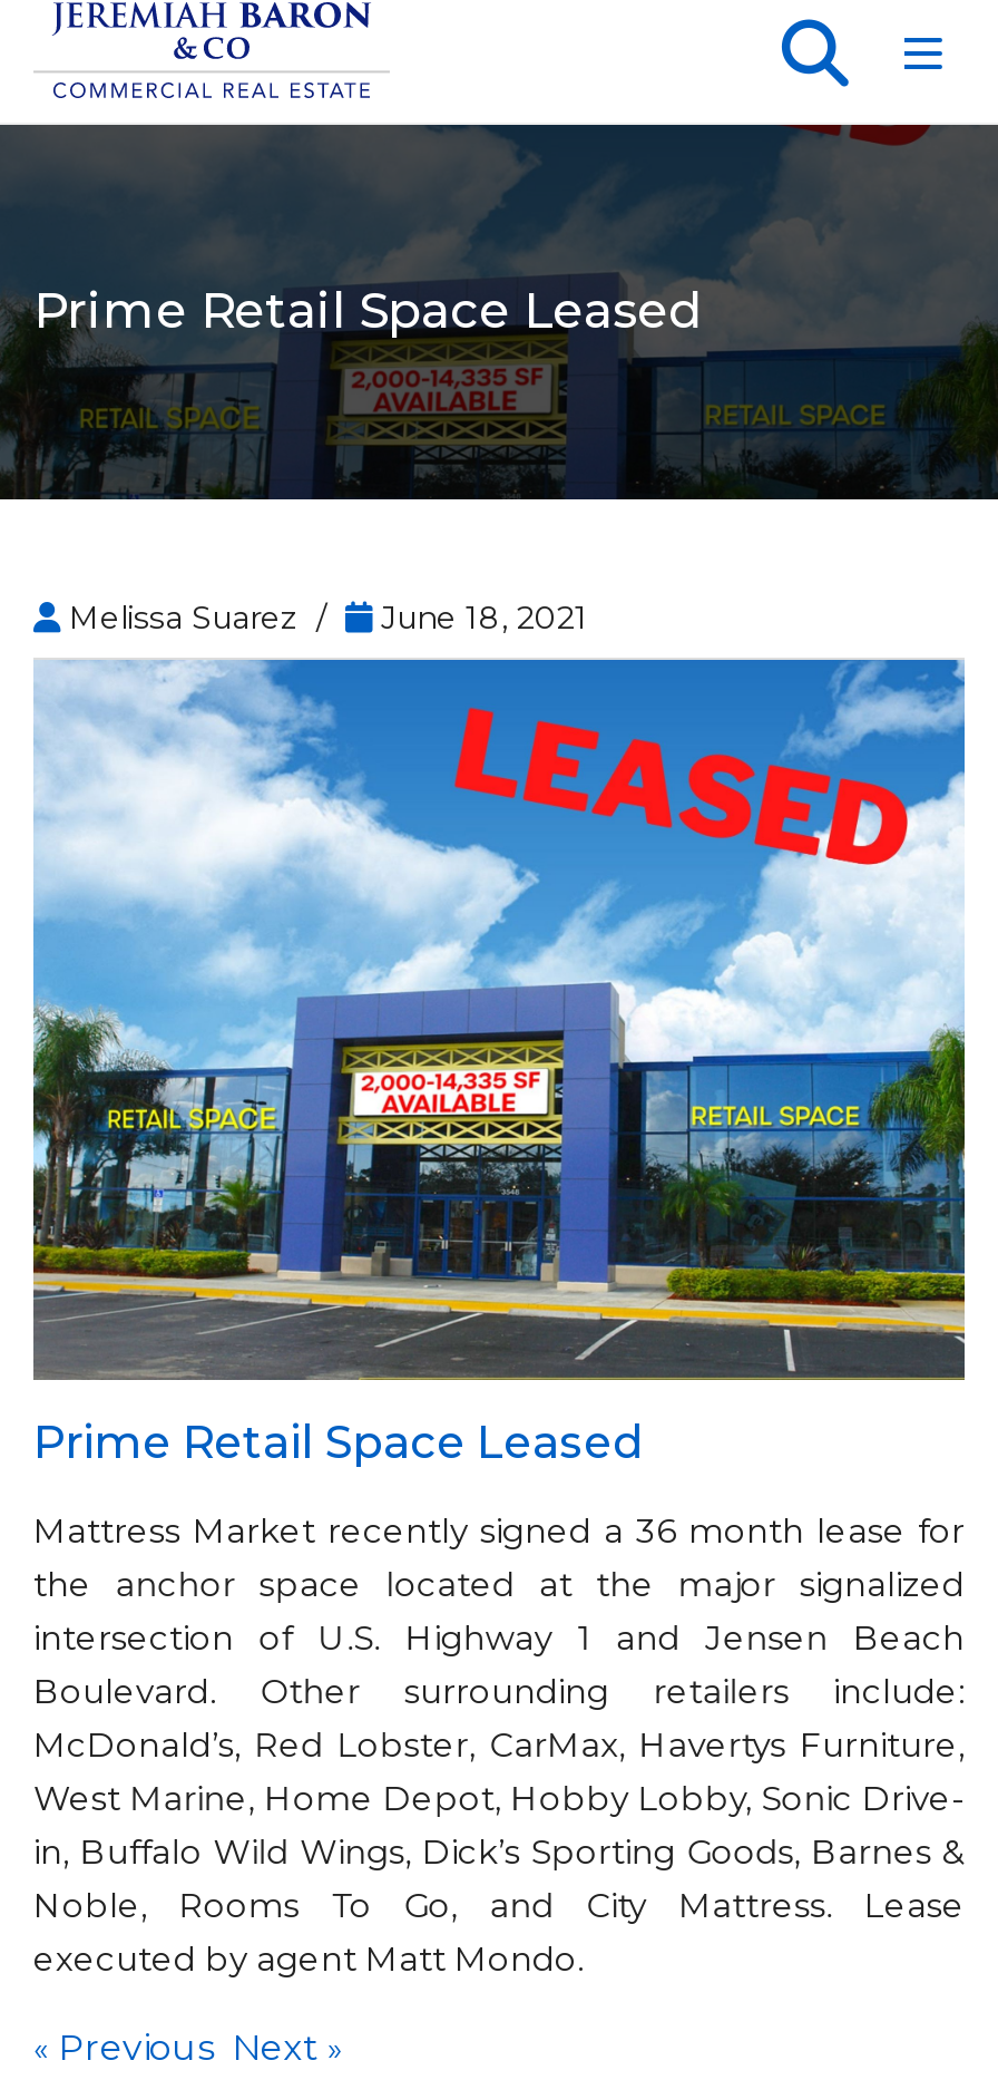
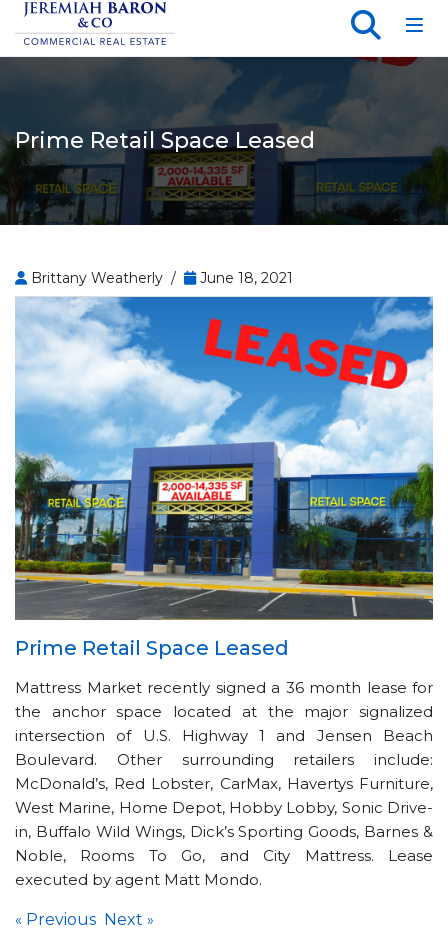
[60,597,345,638] Melissa Suarez / -> [27,269,184,287] Brittany Weatherly /

